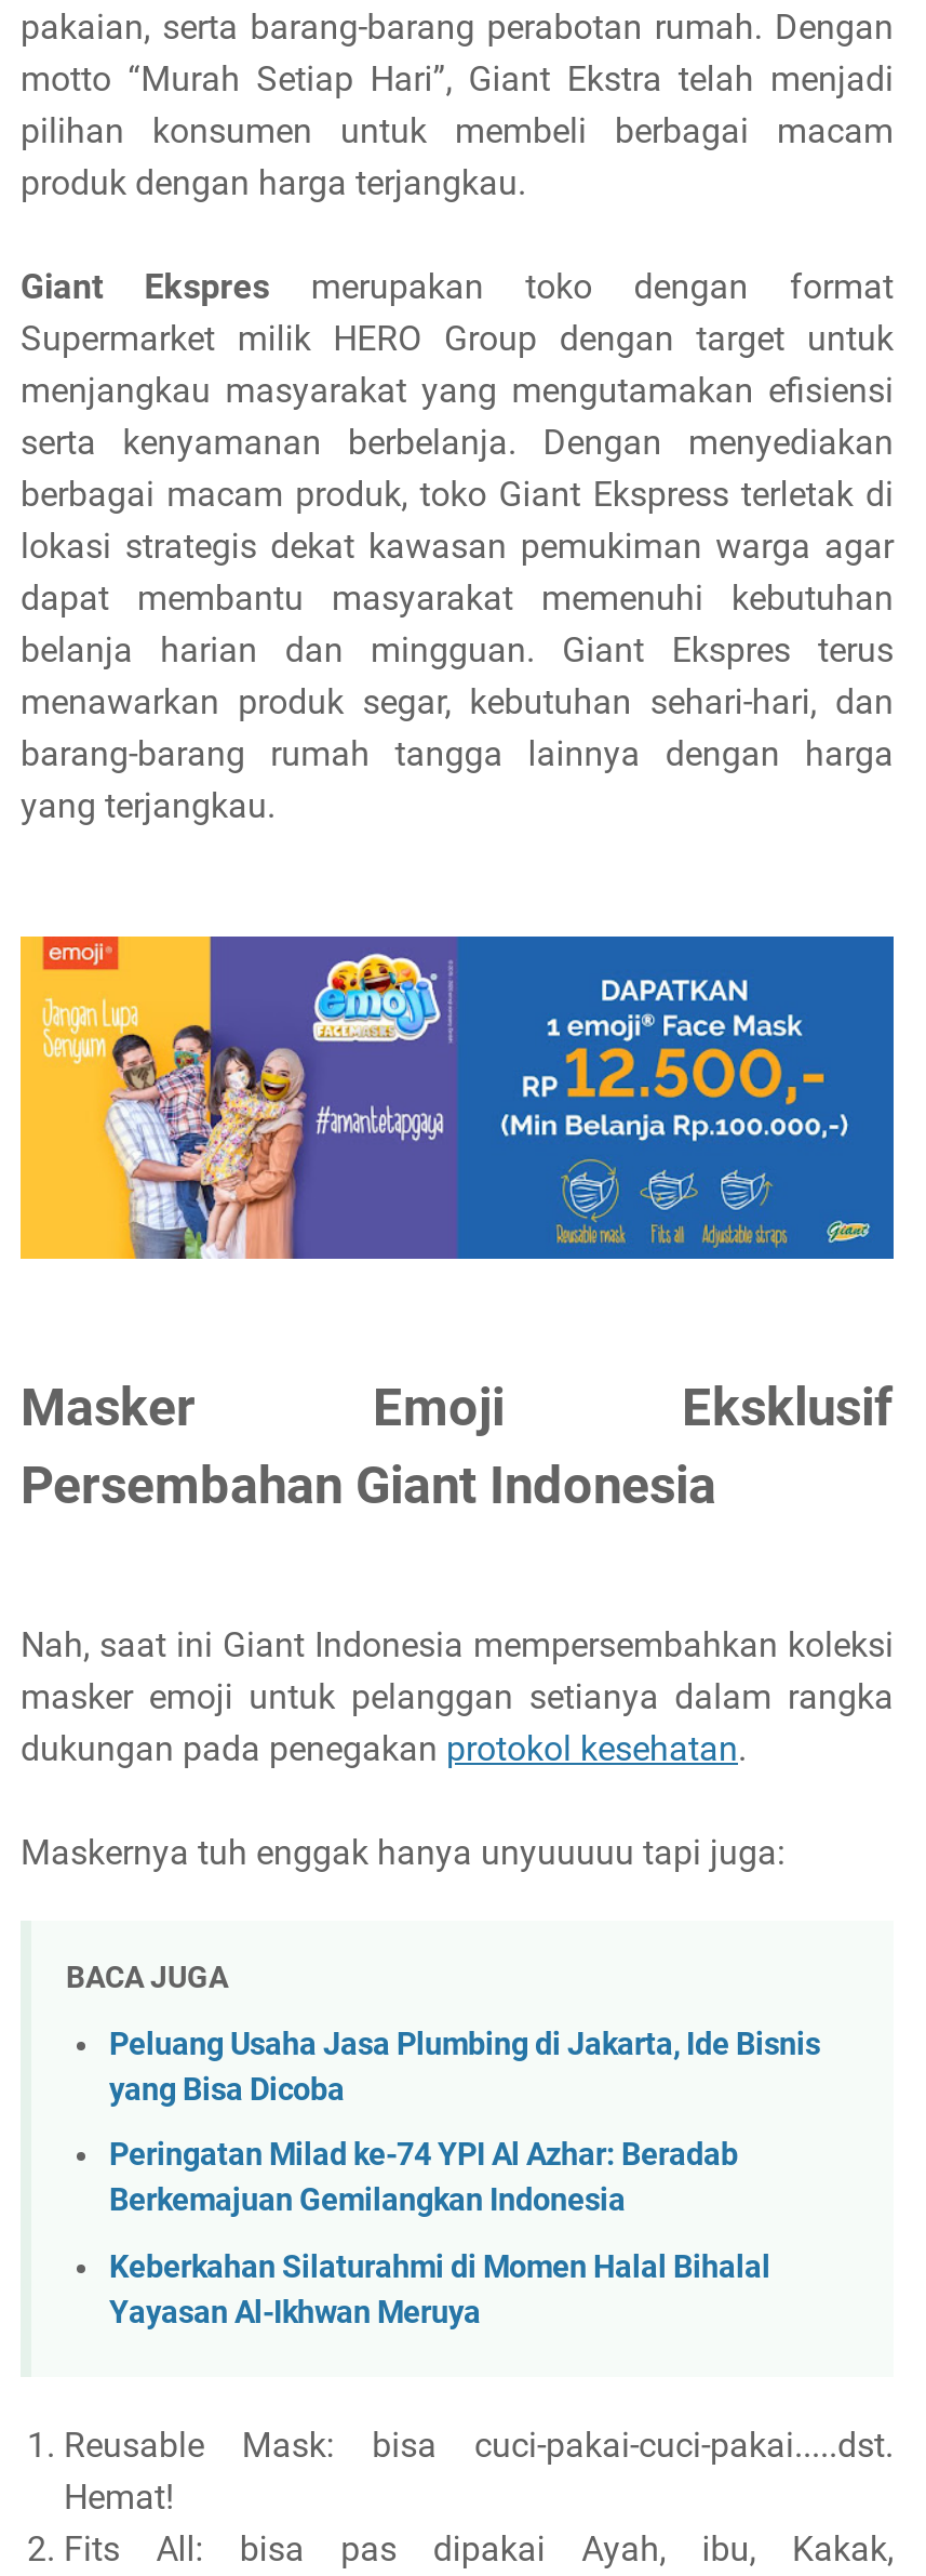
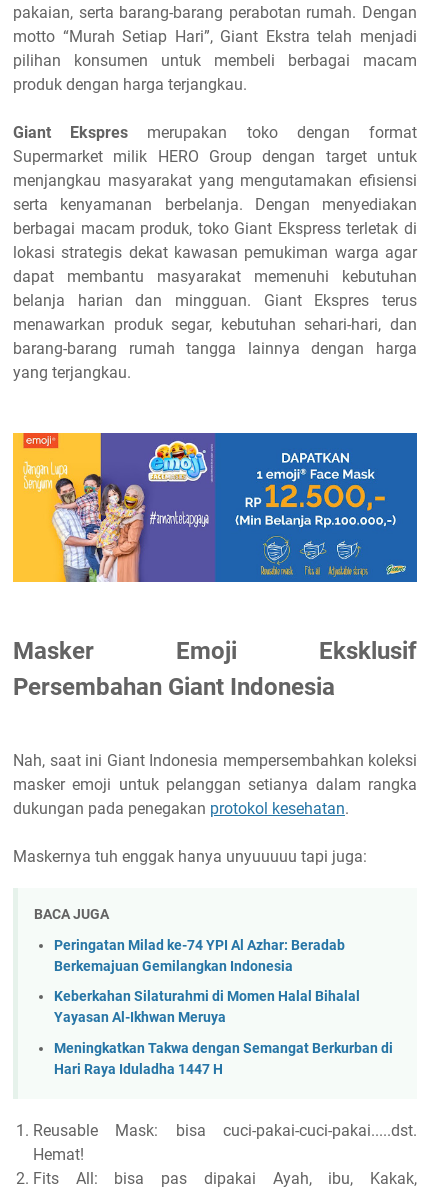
[109,2026,820,2108] Peluang Usaha Jasa Plumbing di Jakarta, Ide Bisnis | yang Bisa Dicoba -> none
moved [109,2138,770,2332] -> [54,937,360,1026]: Peringatan Milad ke-74 YPI Al Azhar: Beradab | Berkemajuan Gemilangkan Indonesia | Keberkahan Silaturahmi di Momen Halal Bihalal | Yayasan Al-Ikhwan Meruya
none -> [54,1040,393,1078] Meningkatkan Takwa dengan Semangat Berkurban di | Hari Raya Iduladha 1447 H

